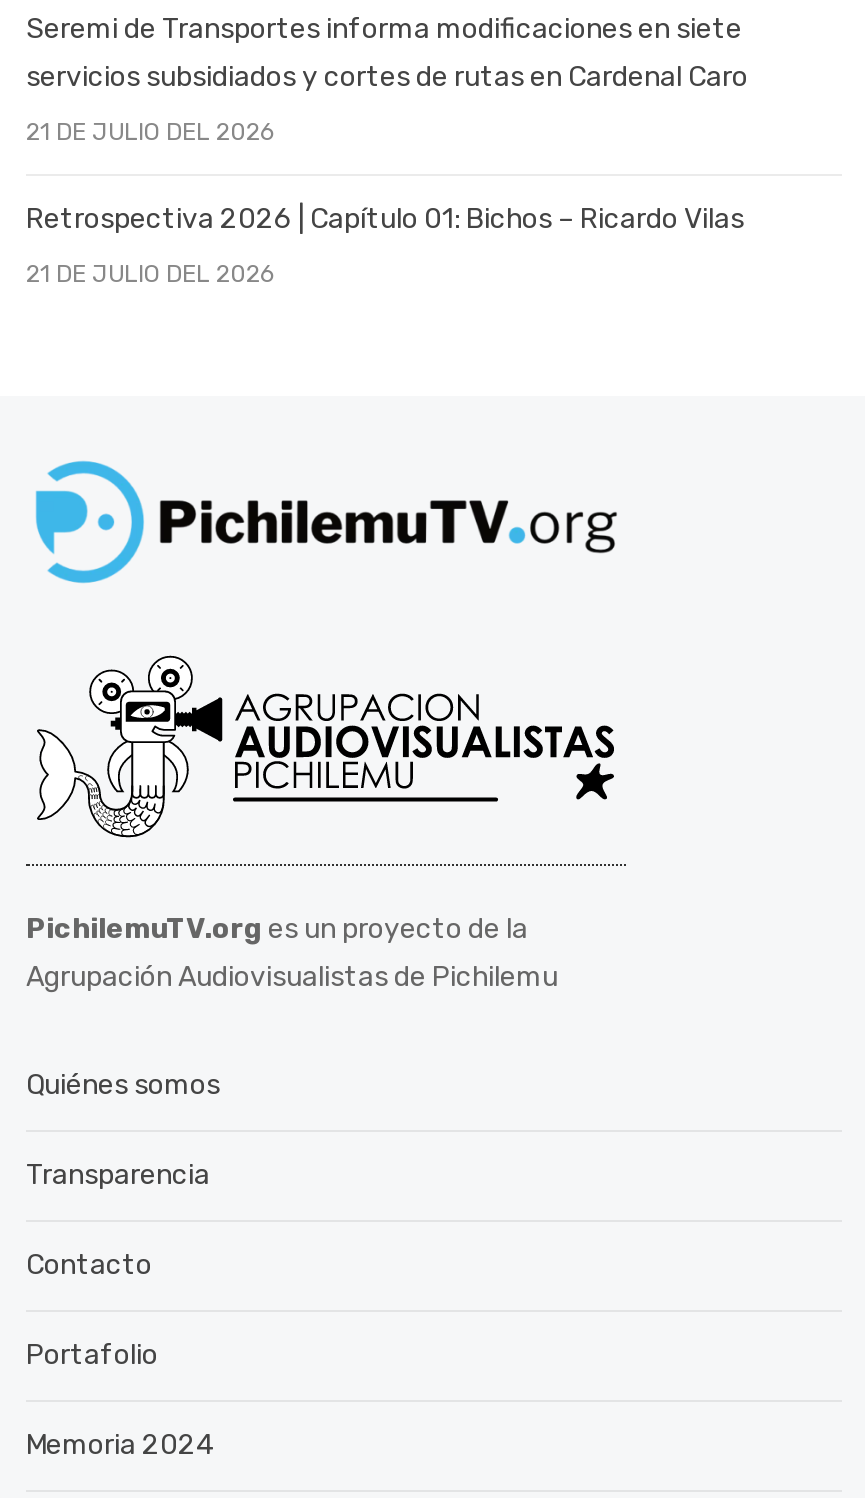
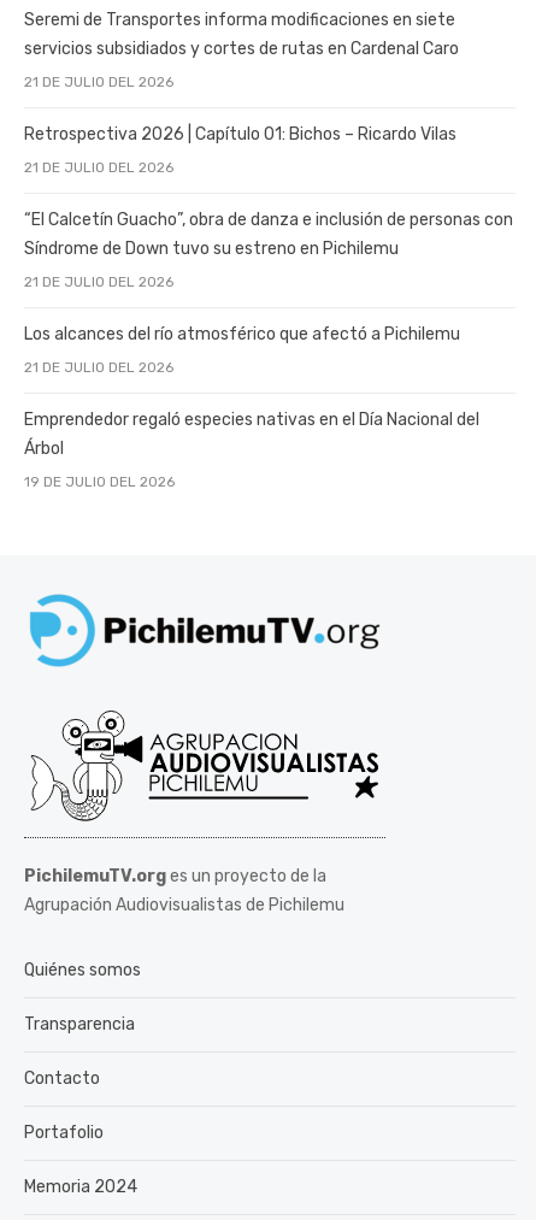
none -> [24,210,513,491] “El Calcetín Guacho”, obra de danza e inclusión de personas con | Síndrome de Down tuvo su estreno en Pichilemu | 21 DE JULIO DEL 2026 | Los alcances del río atmosférico que afectó a Pichilemu | 21 DE JULIO DEL 2026 | Emprendedor regaló especies nativas en el Día Nacional del | Árbol | 19 DE JULIO DEL 2026

